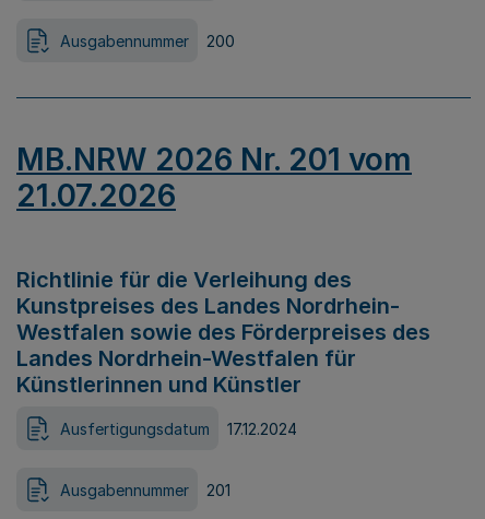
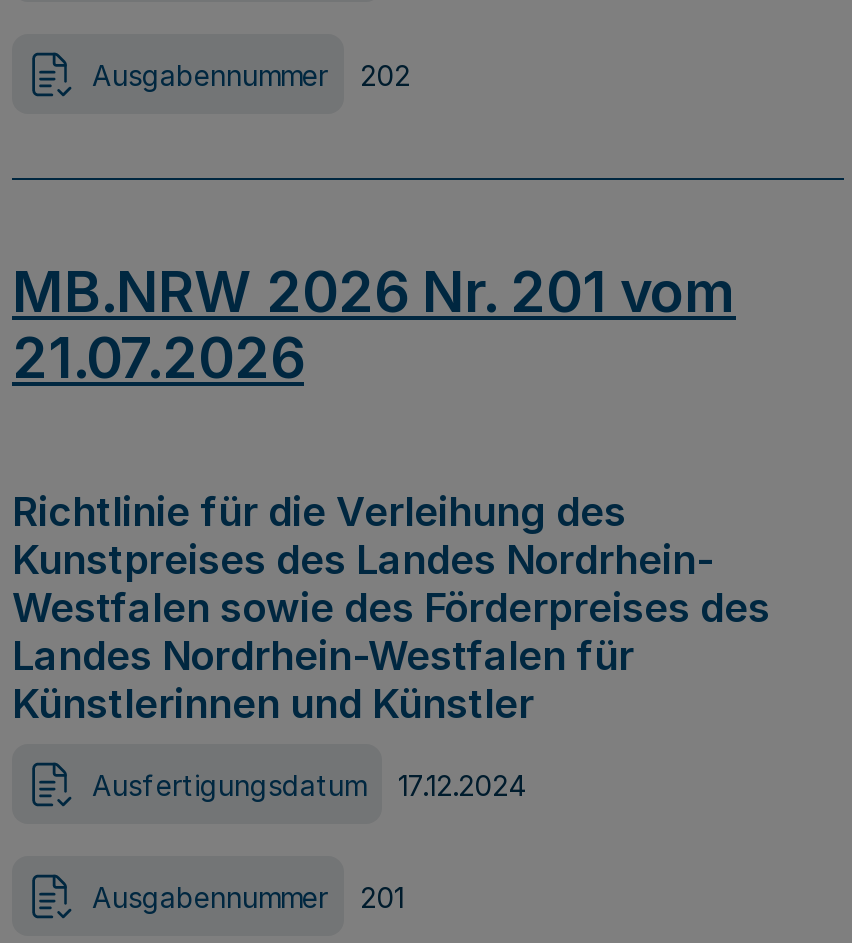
[60,31,235,50] Ausgabennummer 200 -> [92,57,410,91] Ausgabennummer 202

